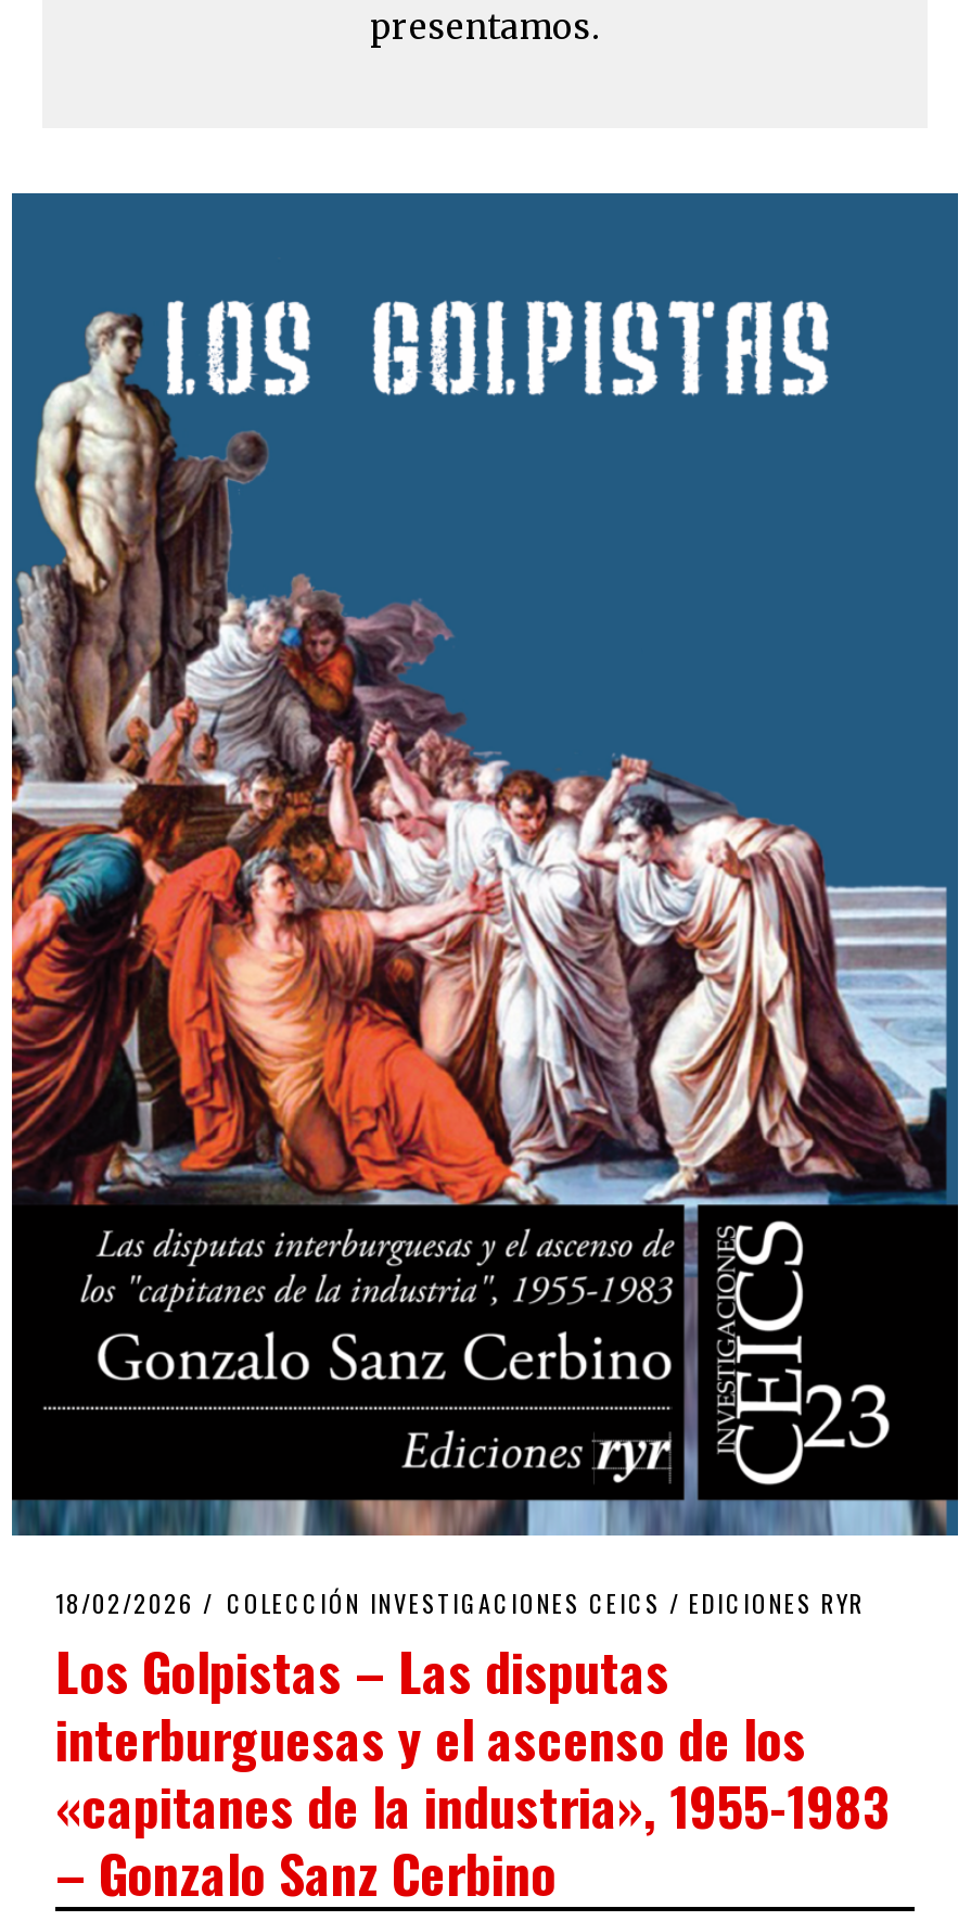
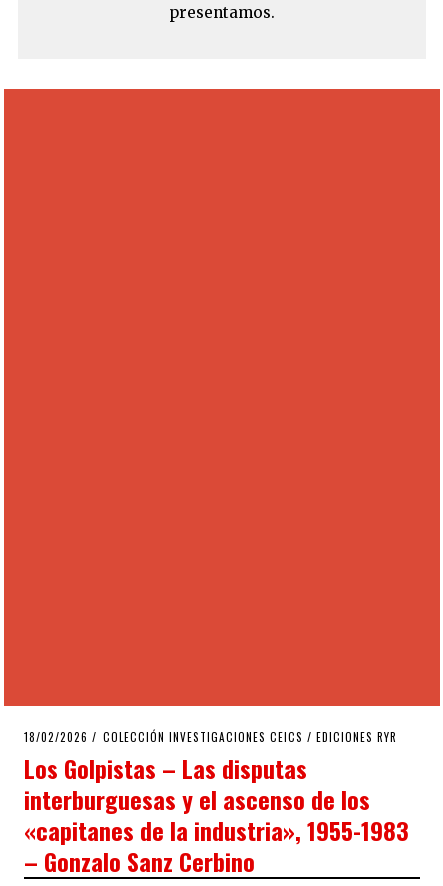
[10,191,960,1538] [image] -> none

